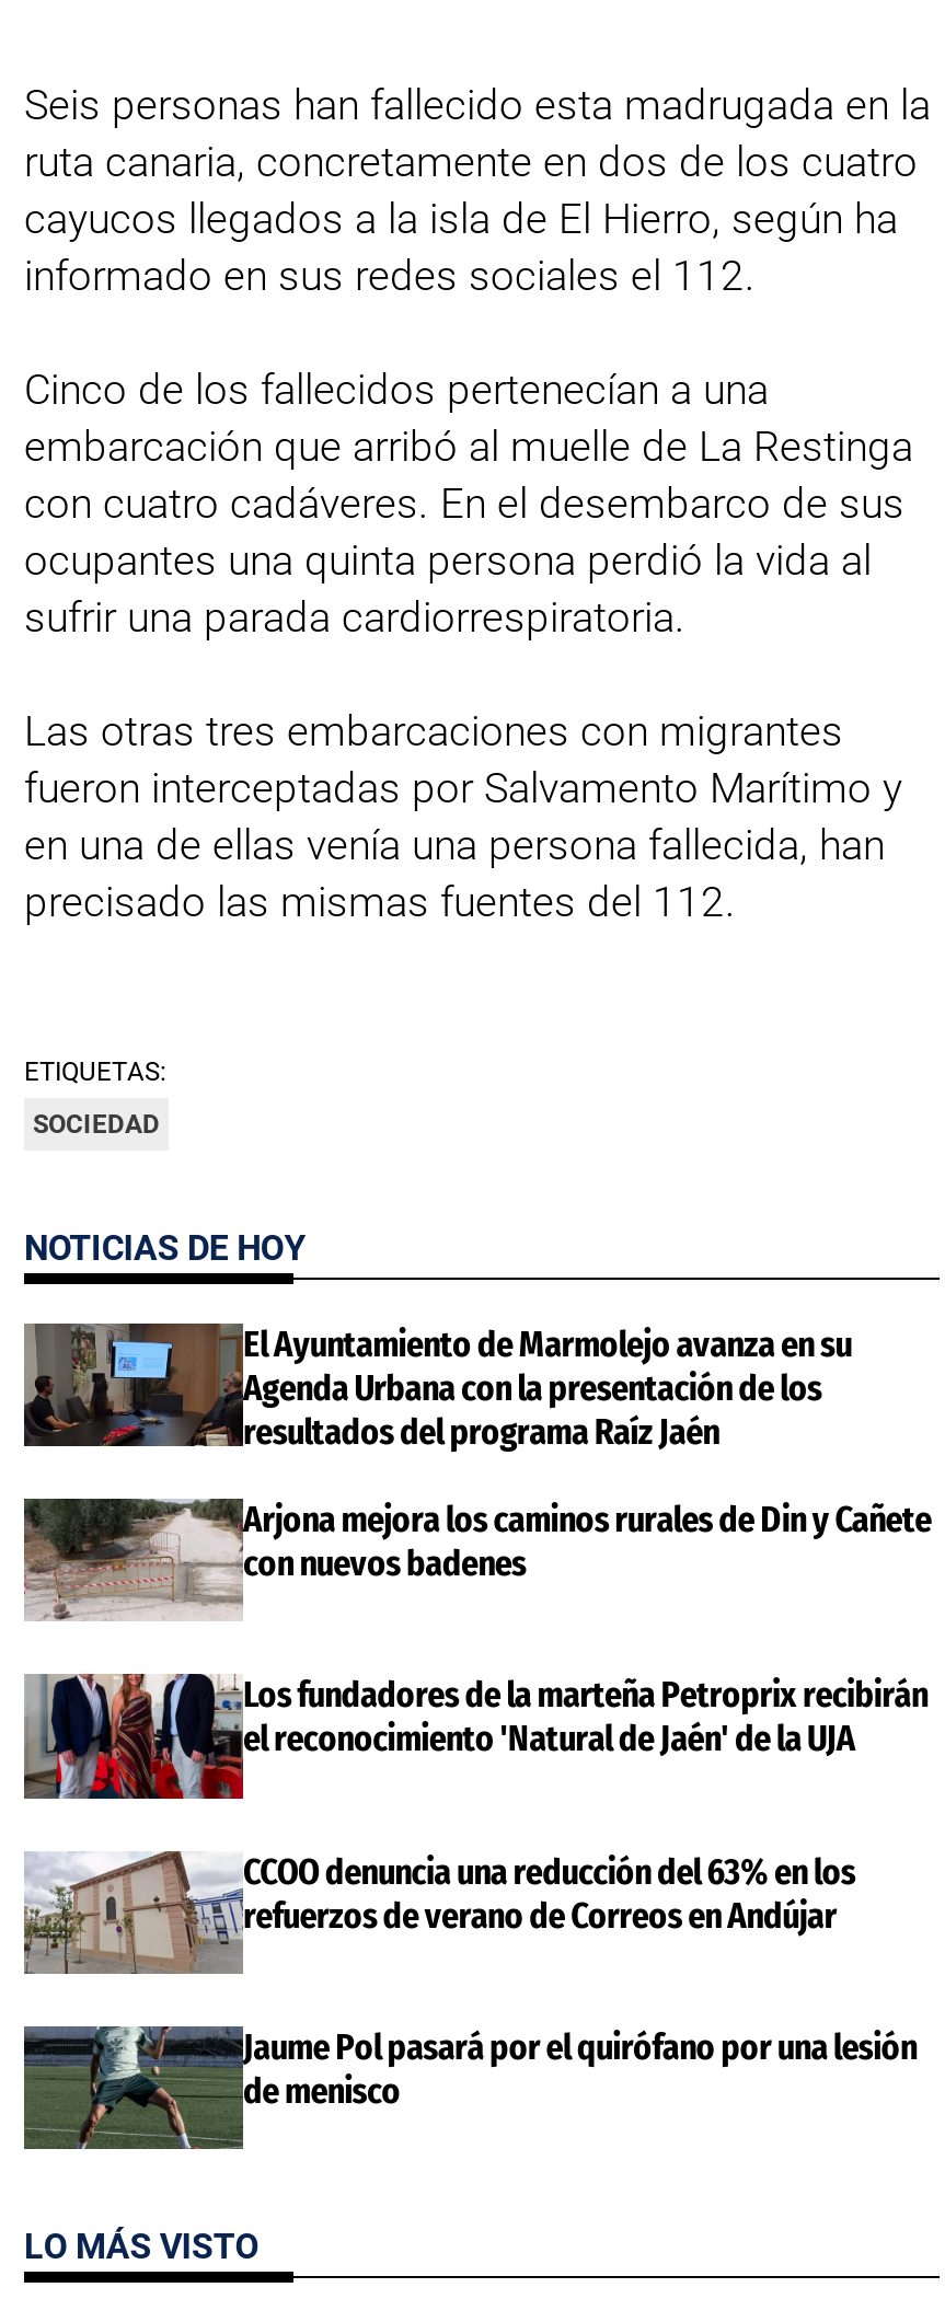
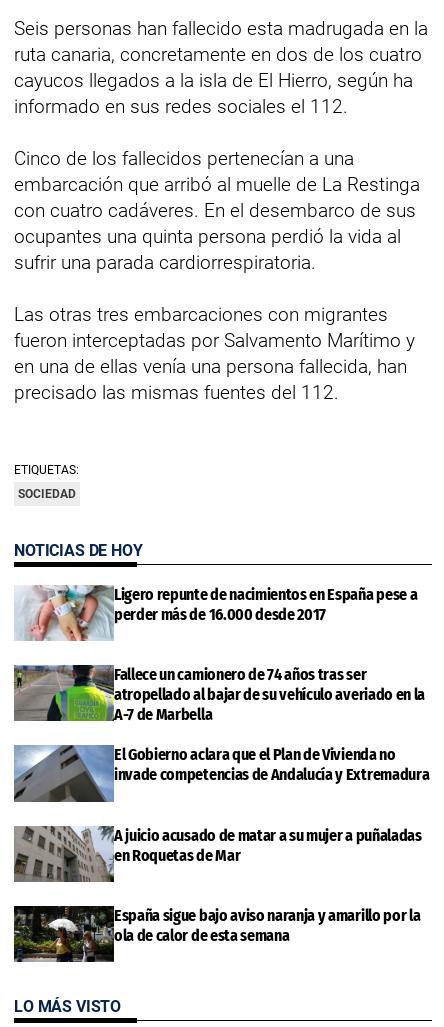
[22,1321,852,1453] [image] | El Ayuntamiento de Marmolejo avanza en su | Agenda Urbana con la presentación de los | resultados del programa Raíz Jaén -> [14,585,417,642] [image] | Ligero repunte de nacimientos en España pese a | perder más de 16.000 desde 2017
[24,1497,931,1621] [image] | Arjona mejora los caminos rurales de Din y Cañete | con nuevos badenes -> [14,664,425,724] [image] | Fallece un camionero de 74 años tras ser | atropellado al bajar de su vehículo averiado en la | A-7 de Marbella
[24,1672,928,1801] [image] | Los fundadores de la marteña Petroprix recibirán | el reconocimiento 'Natural de Jaén' de la UJA -> [14,744,429,803] [image] | El Gobierno aclara que el Plan de Vivienda no | invade competencias de Andalucía y Extremadura
[24,1849,855,1974] [image] | CCOO denuncia una reducción del 63% en los | refuerzos de verano de Correos en Andújar -> [14,825,422,882] [image] | A juicio acusado de matar a su mujer a puñaladas | en Roquetas de Mar
[24,2024,917,2151] [image] | Jaume Pol pasará por el quirófano por una lesión | de menisco -> [14,905,420,963] [image] | España sigue bajo aviso naranja y amarillo por la | ola de calor de esta semana

